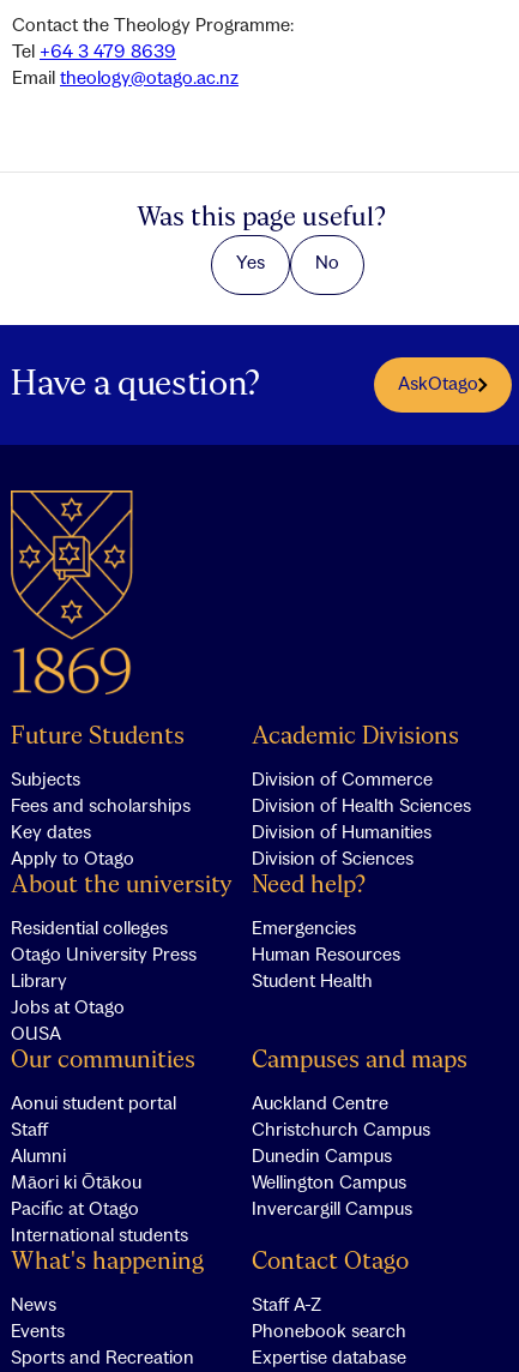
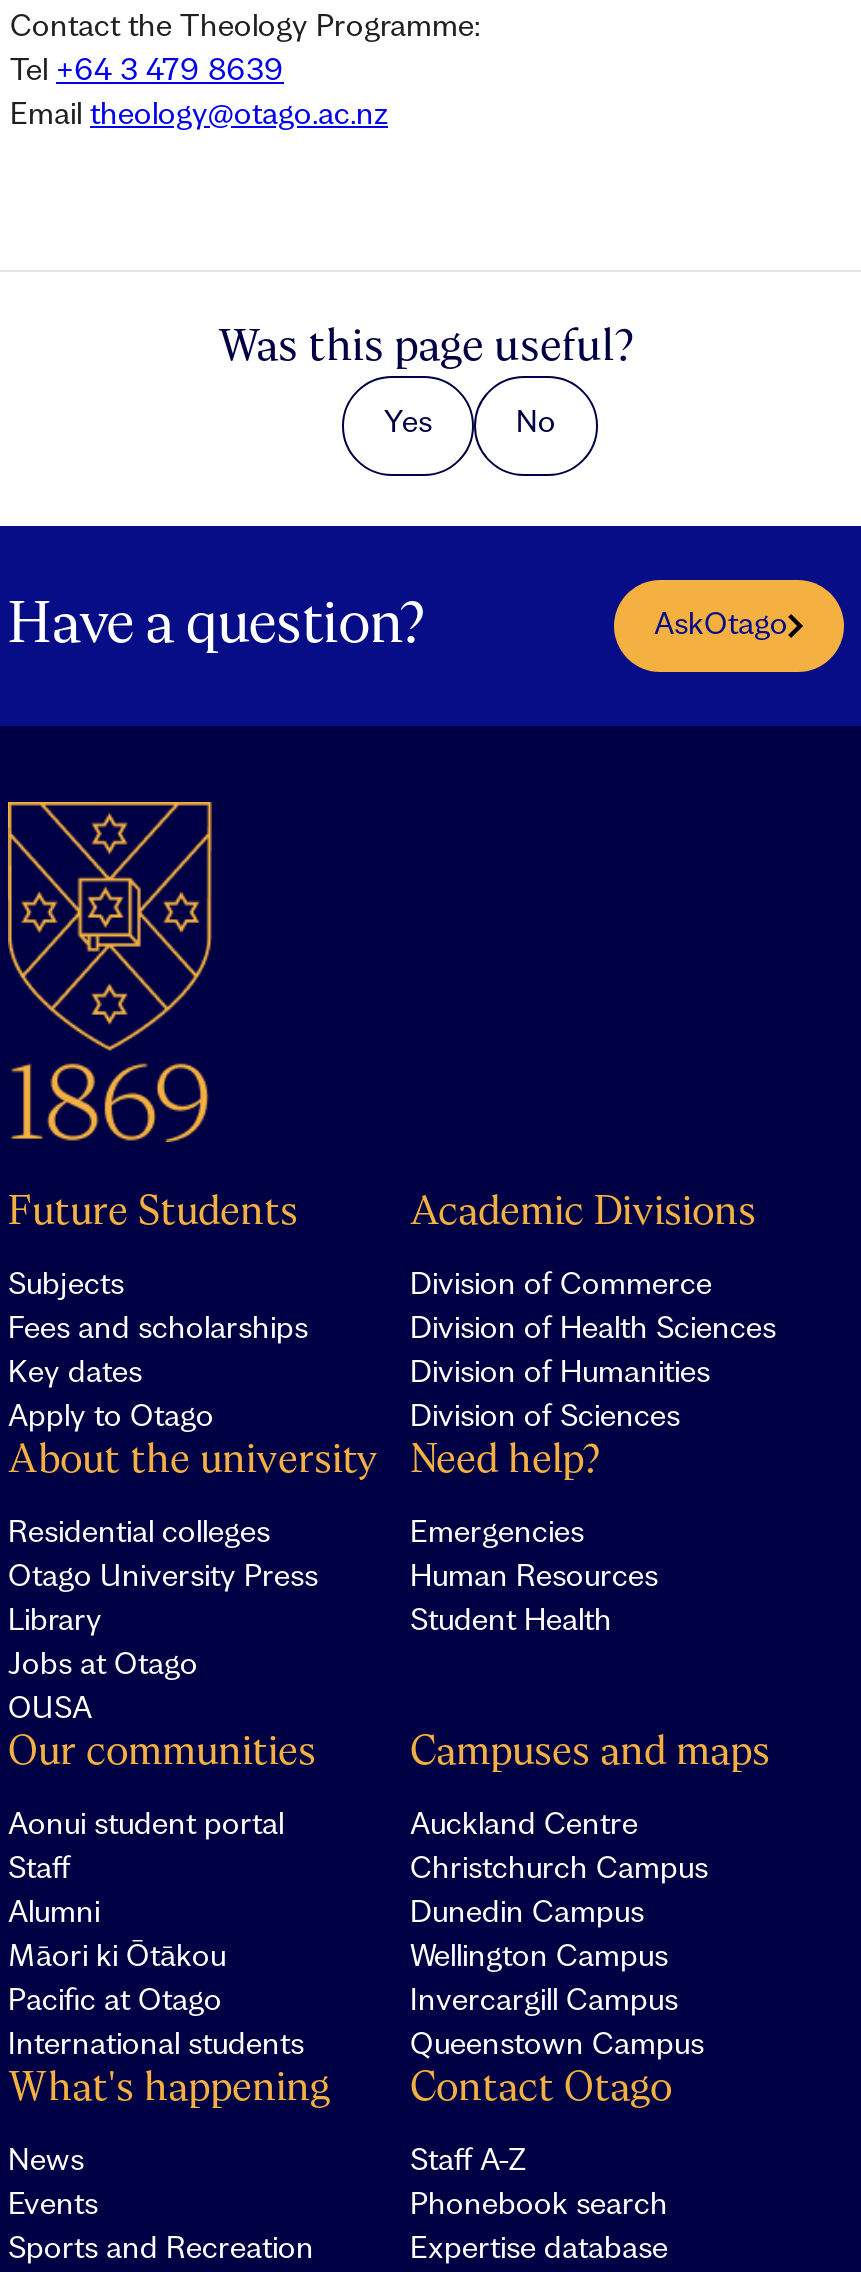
none -> [410,2029,704,2061] Queenstown Campus

